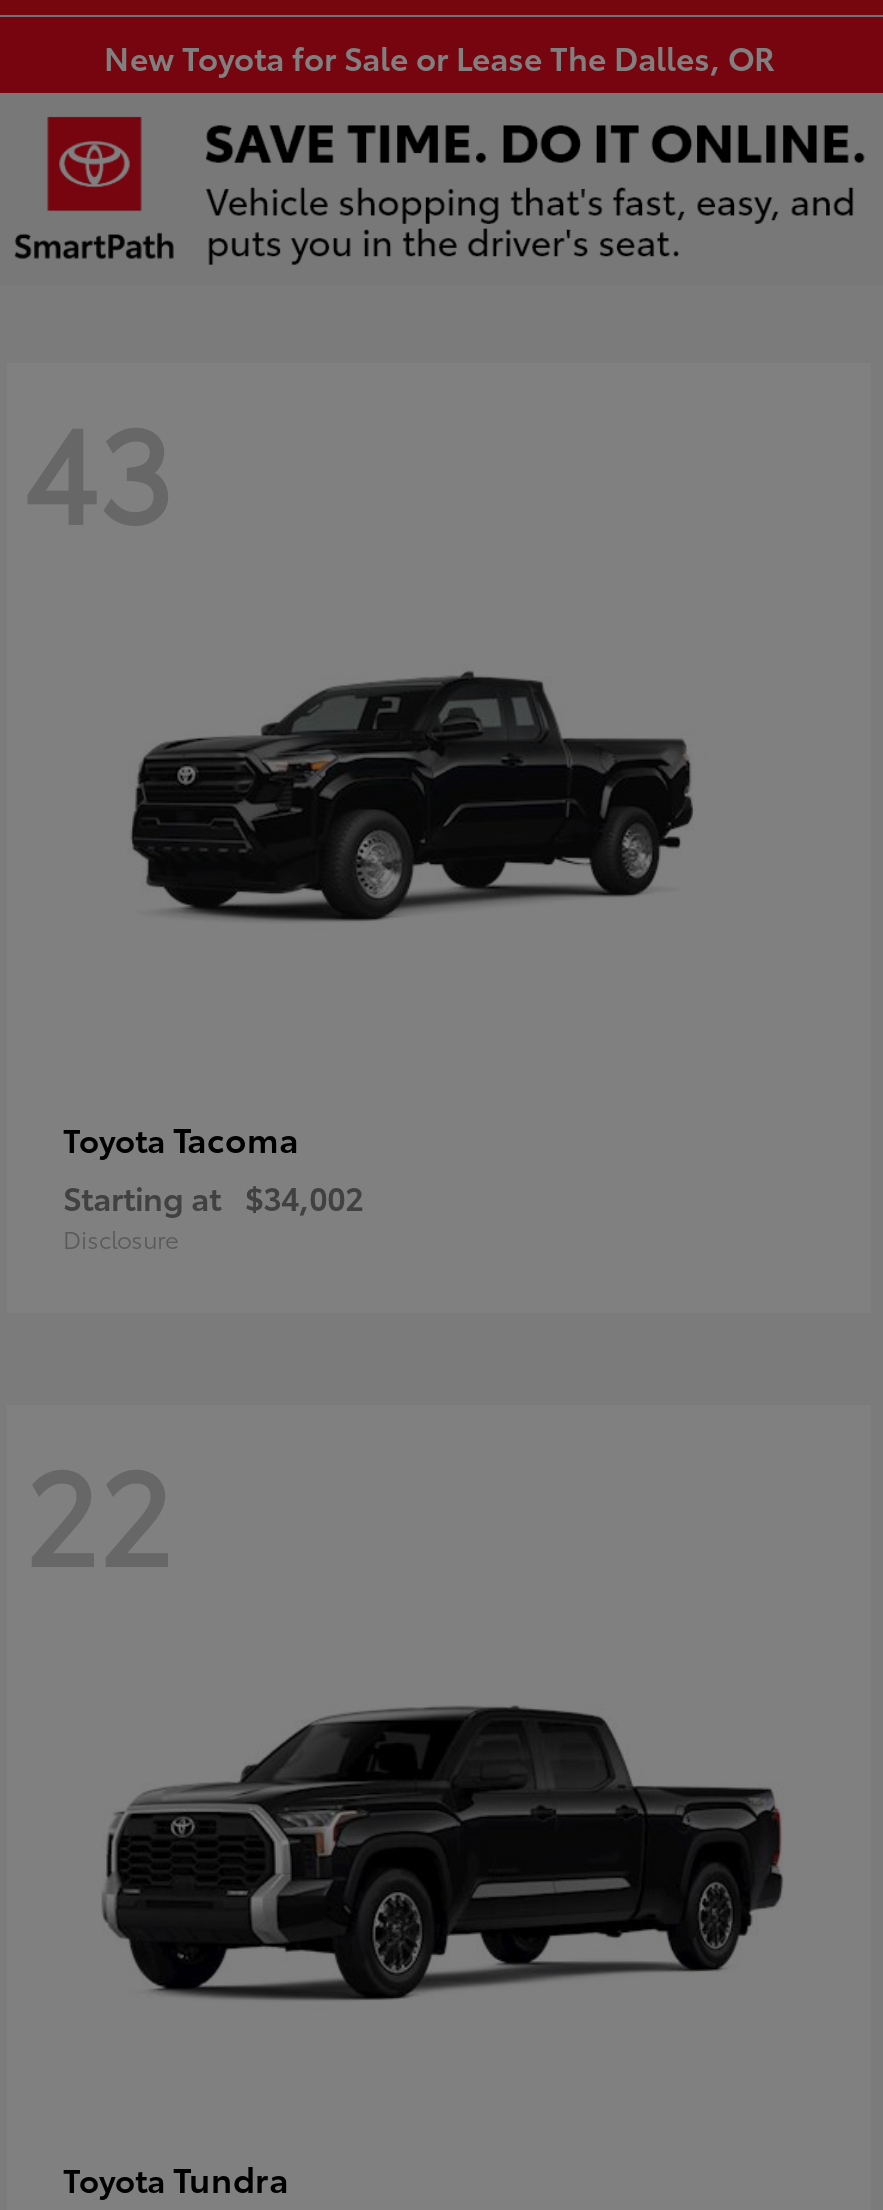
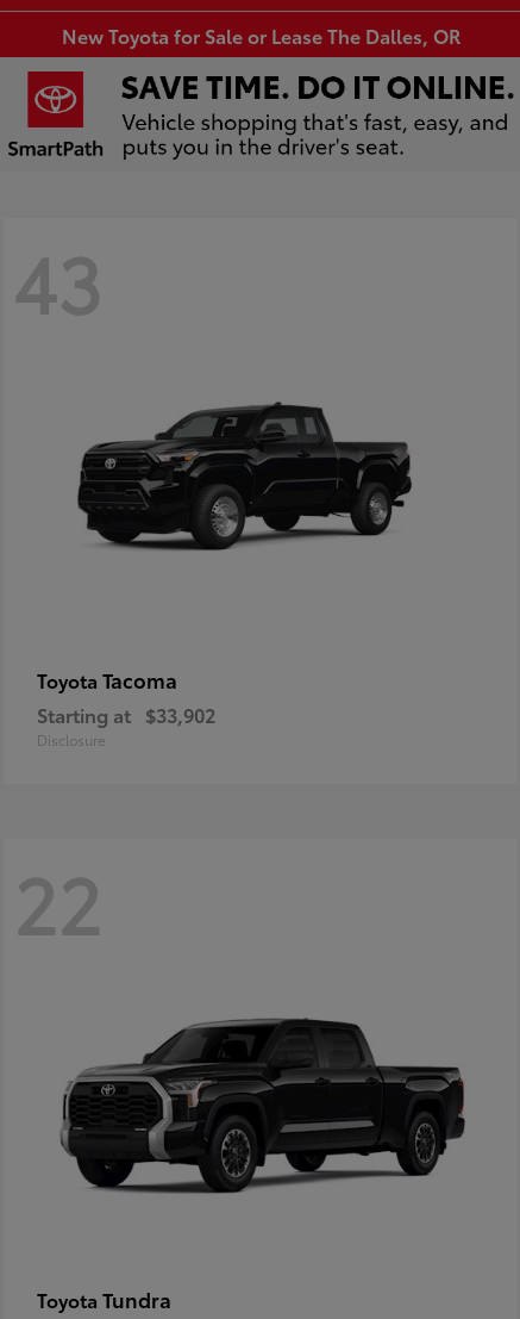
[63,1172,363,1218] Starting at $34,002 -> [37,700,215,727] Starting at $33,902

